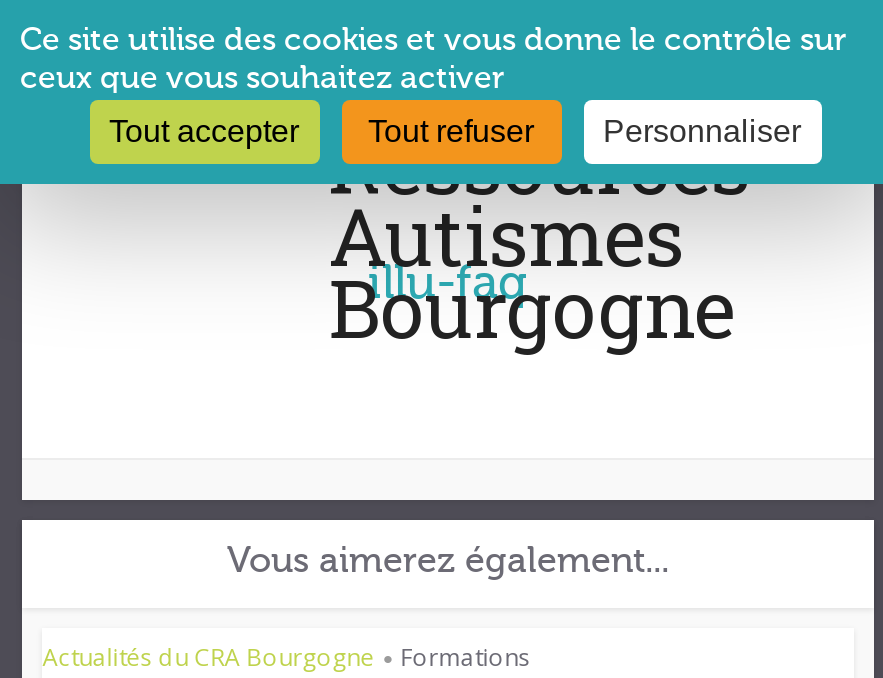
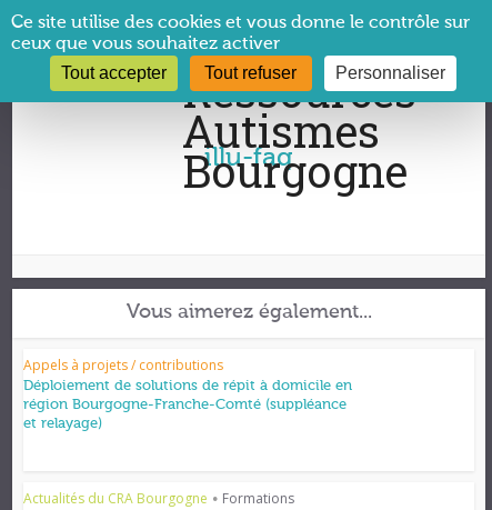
none -> [24,356,352,431] Appels à projets / contributions | Déploiement de solutions de répit à domicile en | région Bourgogne-Franche-Comté (suppléance | et relayage)

